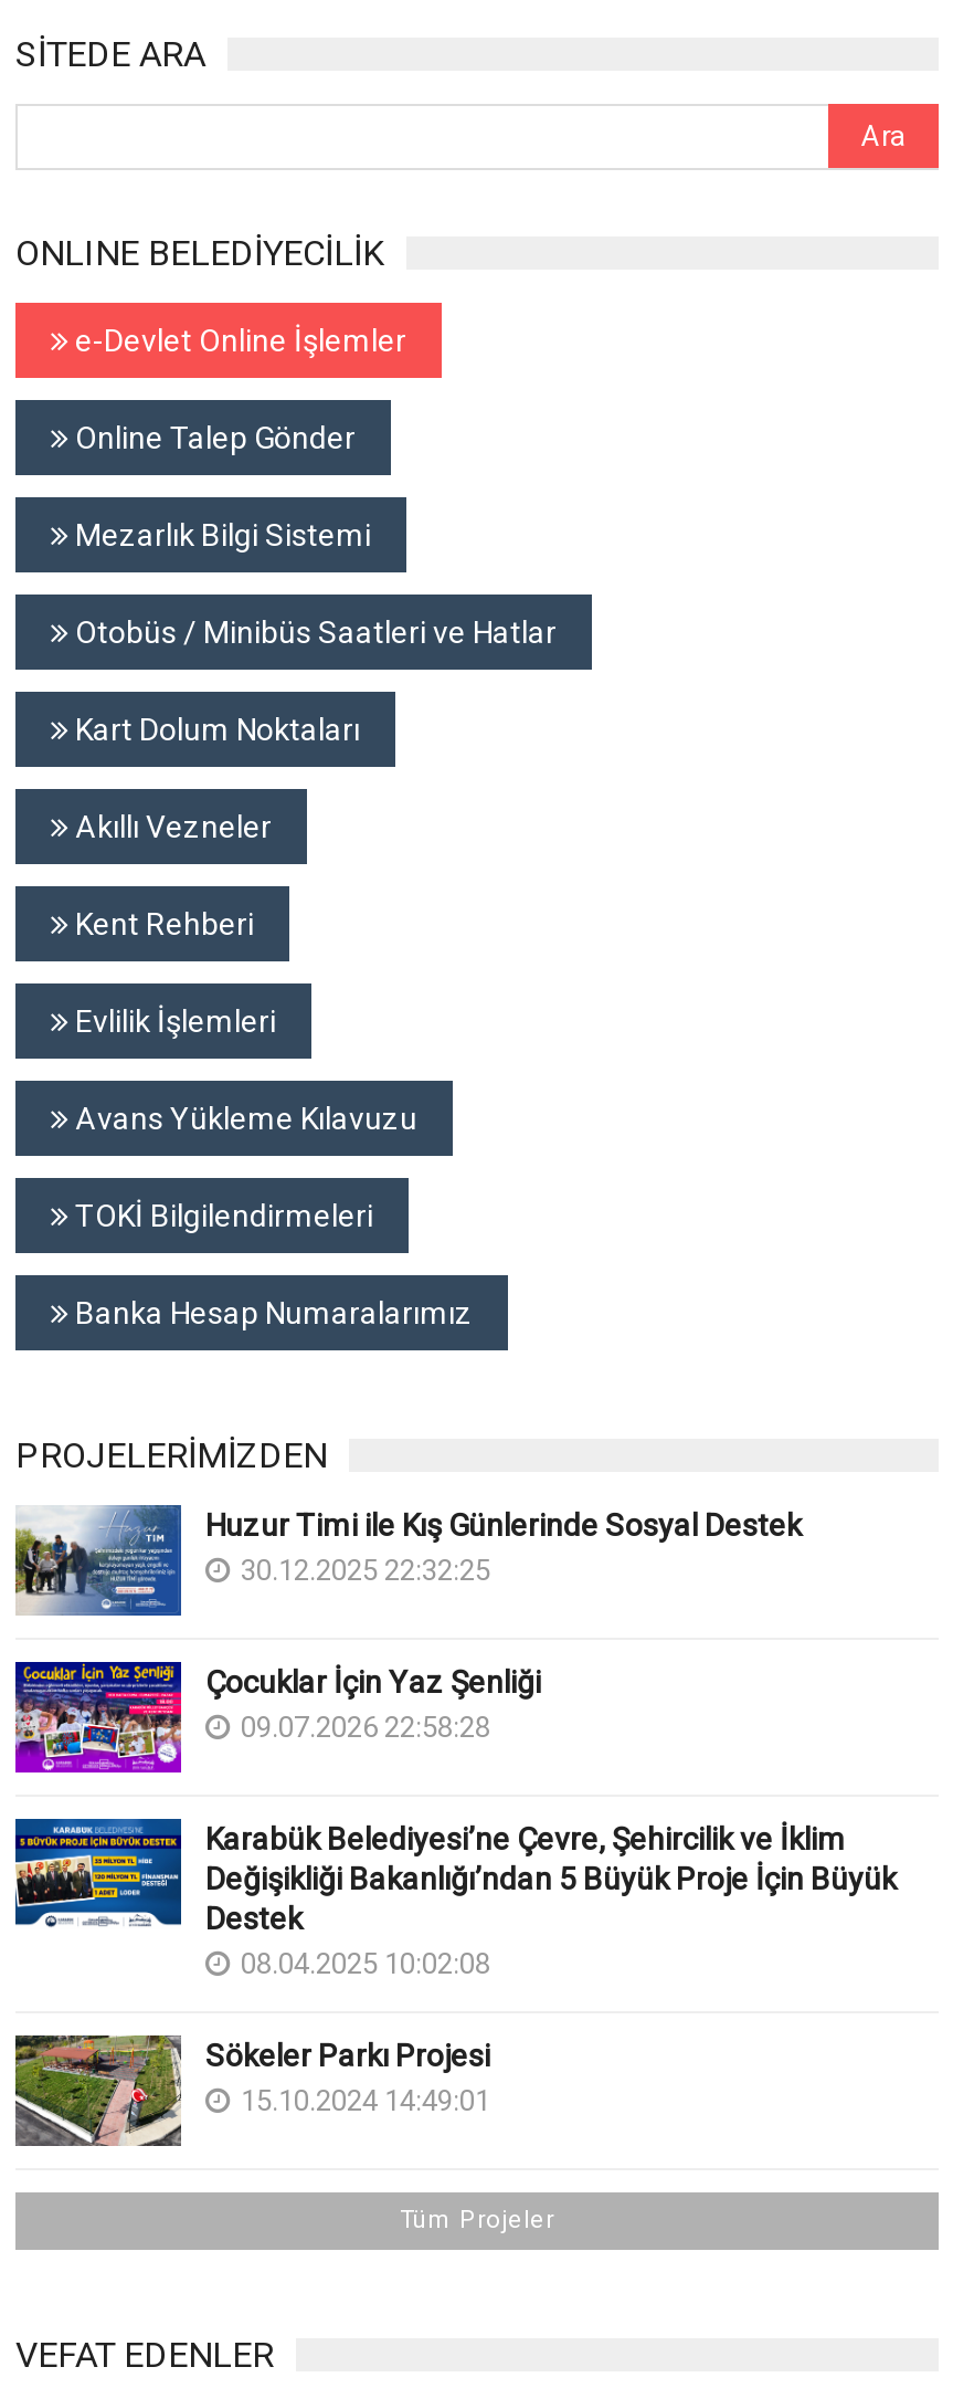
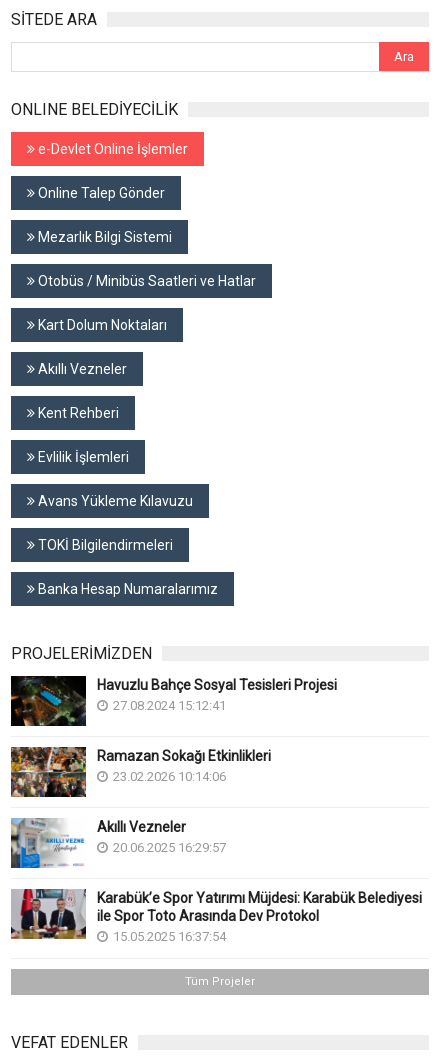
[13,1503,802,1618] [image] | Huzur Timi ile Kış Günlerinde Sosyal Destek | 30.12.2025 22:32:25 -> [10,675,337,727] [image] | Havuzlu Bahçe Sosyal Tesisleri Projesi | 27.08.2024 15:12:41
[13,1660,541,1775] [image] | Çocuklar İçin Yaz Şenliği | 09.07.2026 22:58:28 -> [10,746,271,798] [image] | Ramazan Sokağı Etkinlikleri | 23.02.2026 10:14:06
[13,1817,897,1980] [image] | Karabük Belediyesi’ne Çevre, Şehircilik ve İklim | Değişikliği Bakanlığı’ndan 5 Büyük Proje İçin Büyük | Destek | 08.04.2025 10:02:08 -> [10,817,226,869] [image] | Akıllı Vezneler | 20.06.2025 16:29:57
[13,2016,490,2148] [image] | Sökeler Parkı Projesi | 15.10.2024 14:49:01 -> [11,888,422,948] [image] | Karabük’e Spor Yatırımı Müjdesi: Karabük Belediyesi | ile Spor Toto Arasında Dev Protokol | 15.05.2025 16:37:54

